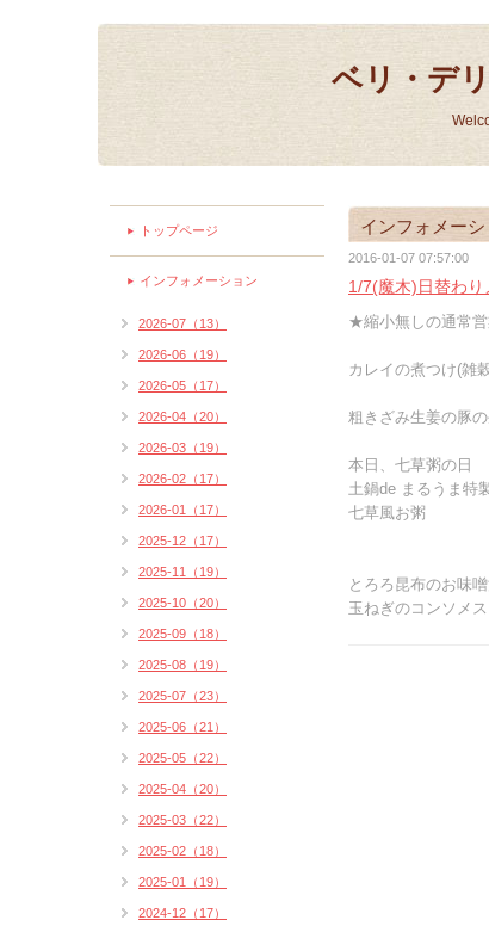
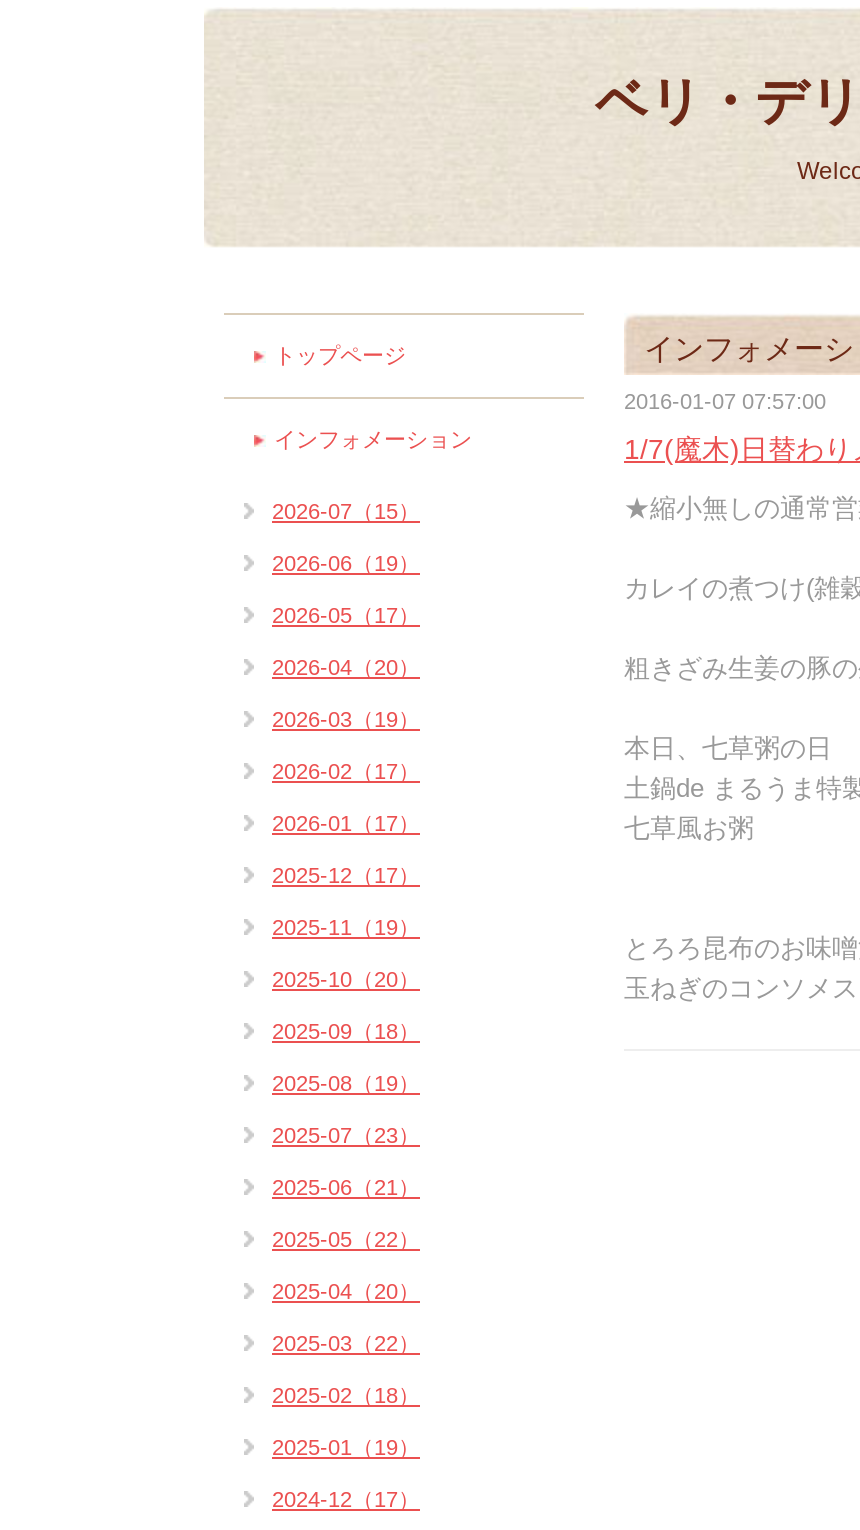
[138,316,227,331] 2026-07（13） -> [272,499,420,523] 2026-07（15）

